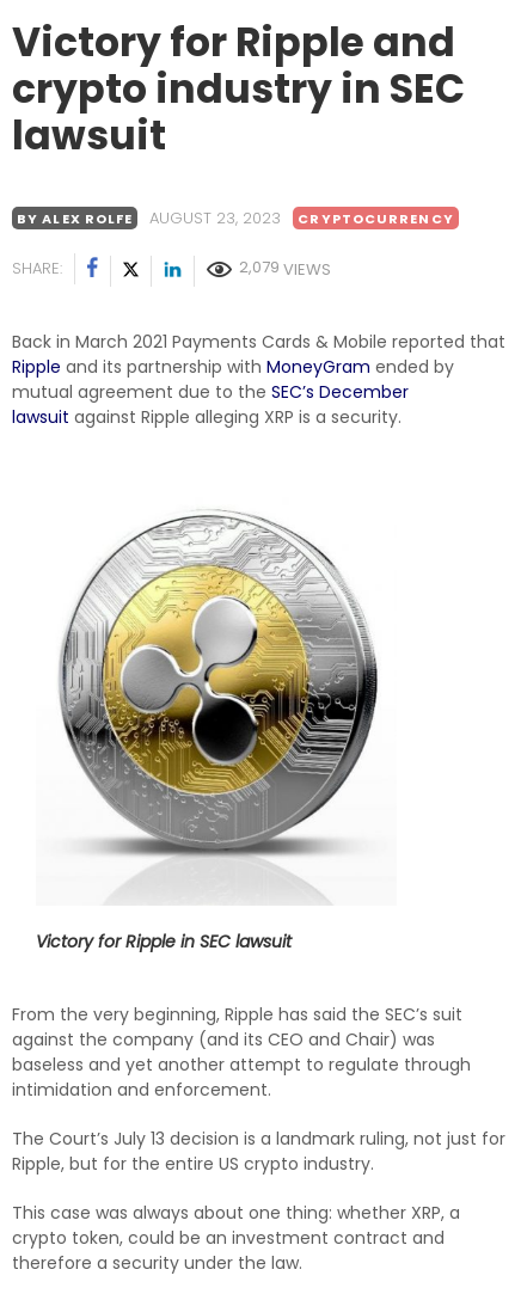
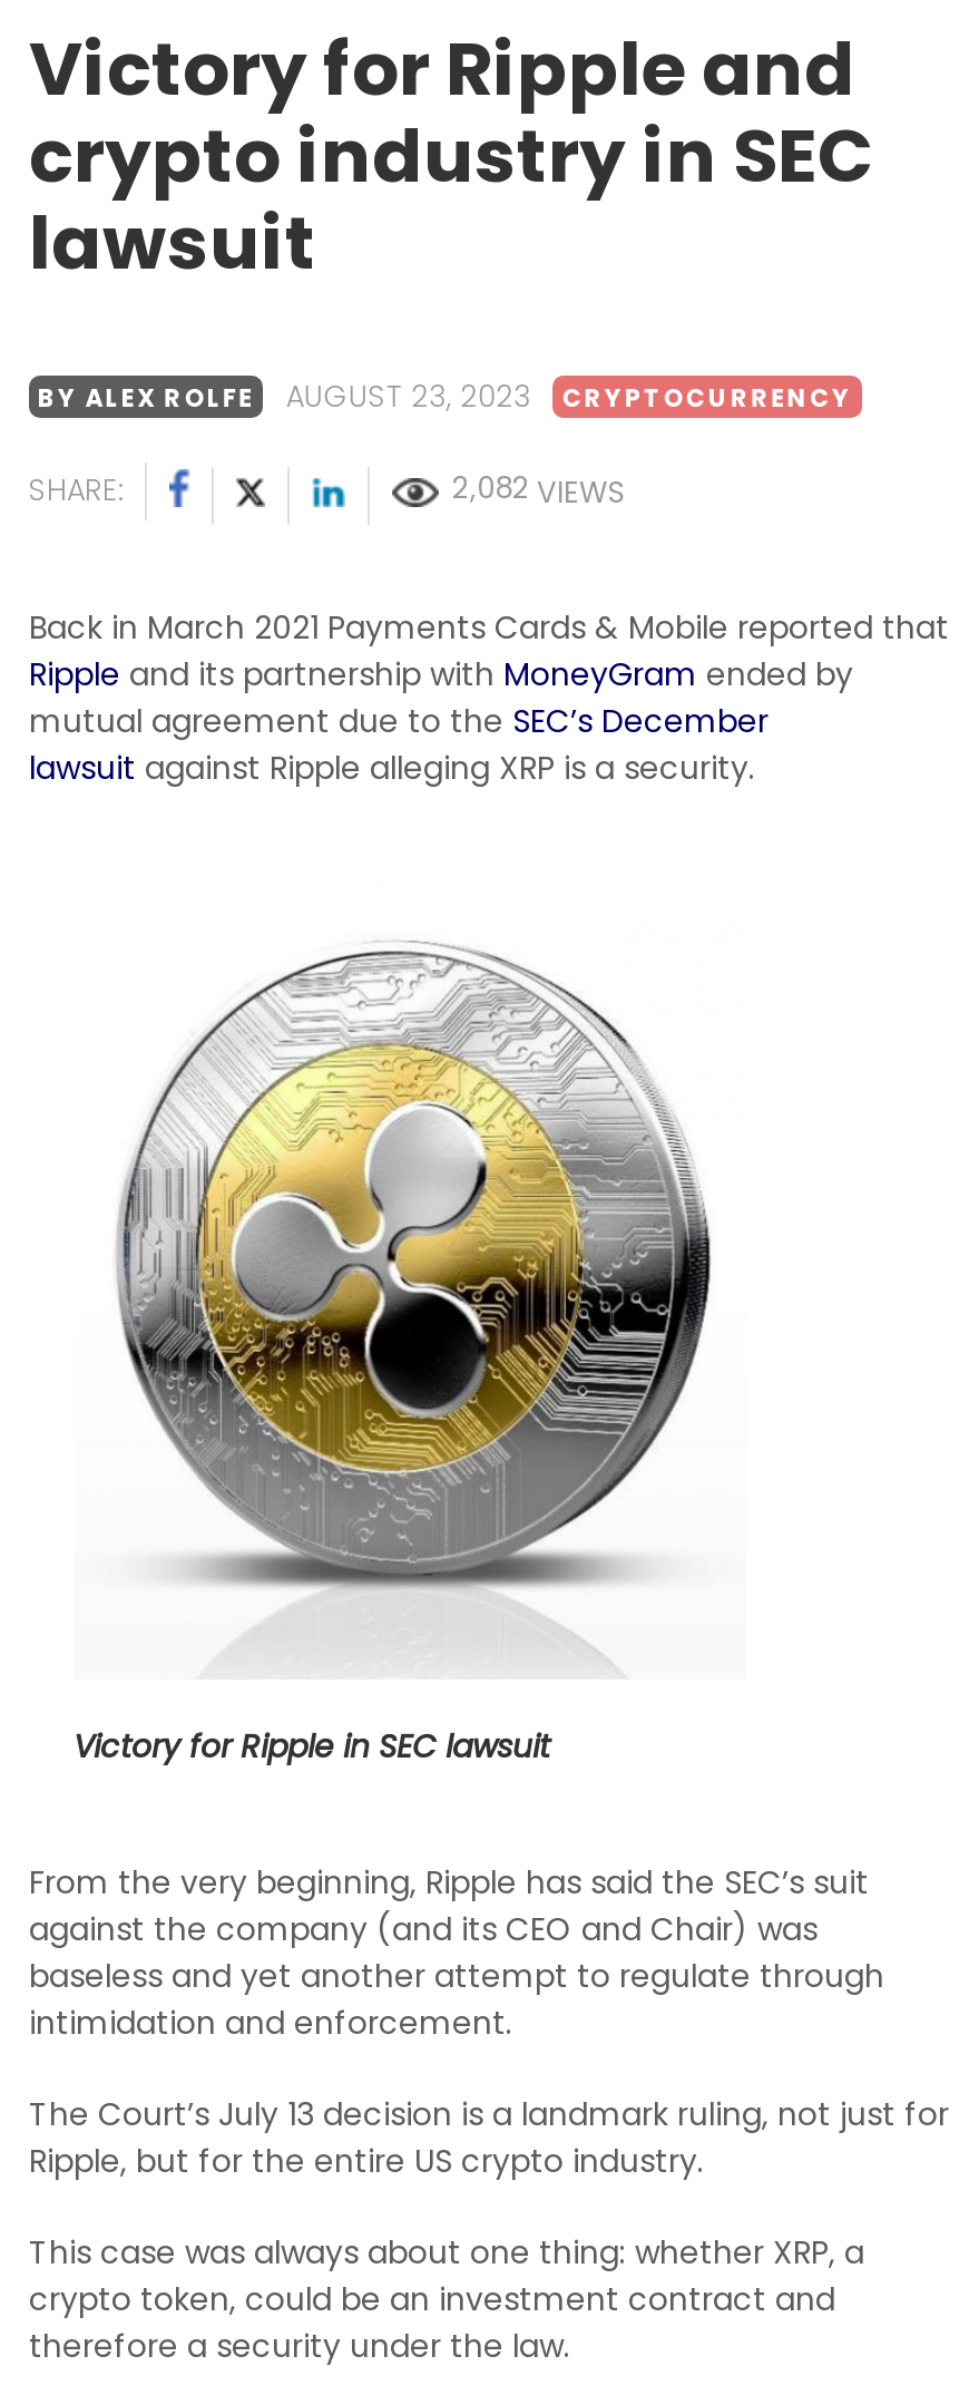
[239,256,331,281] 2,079 VIEWS -> [452,467,626,514] 2,082 VIEWS

